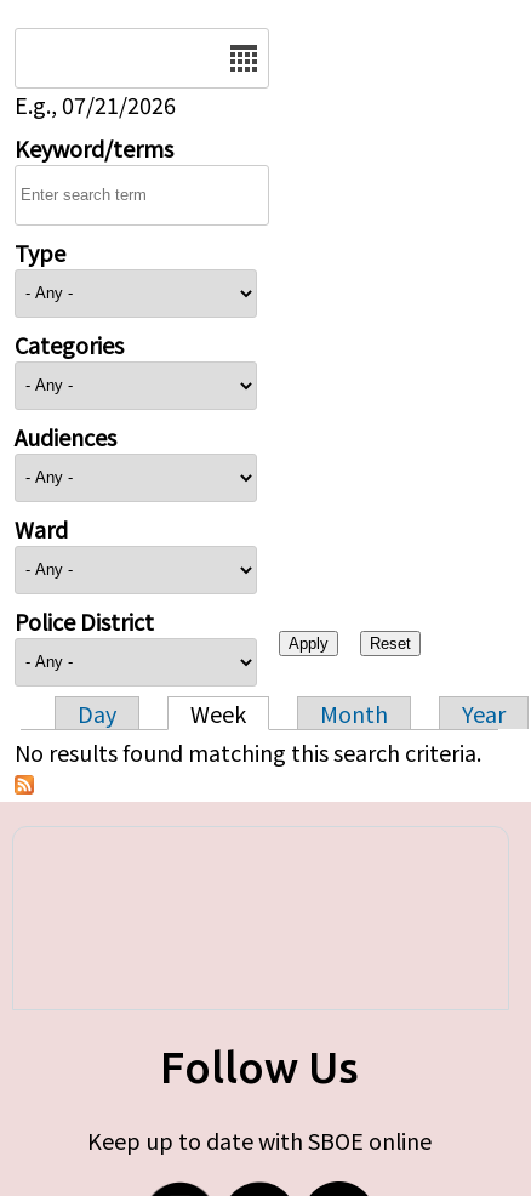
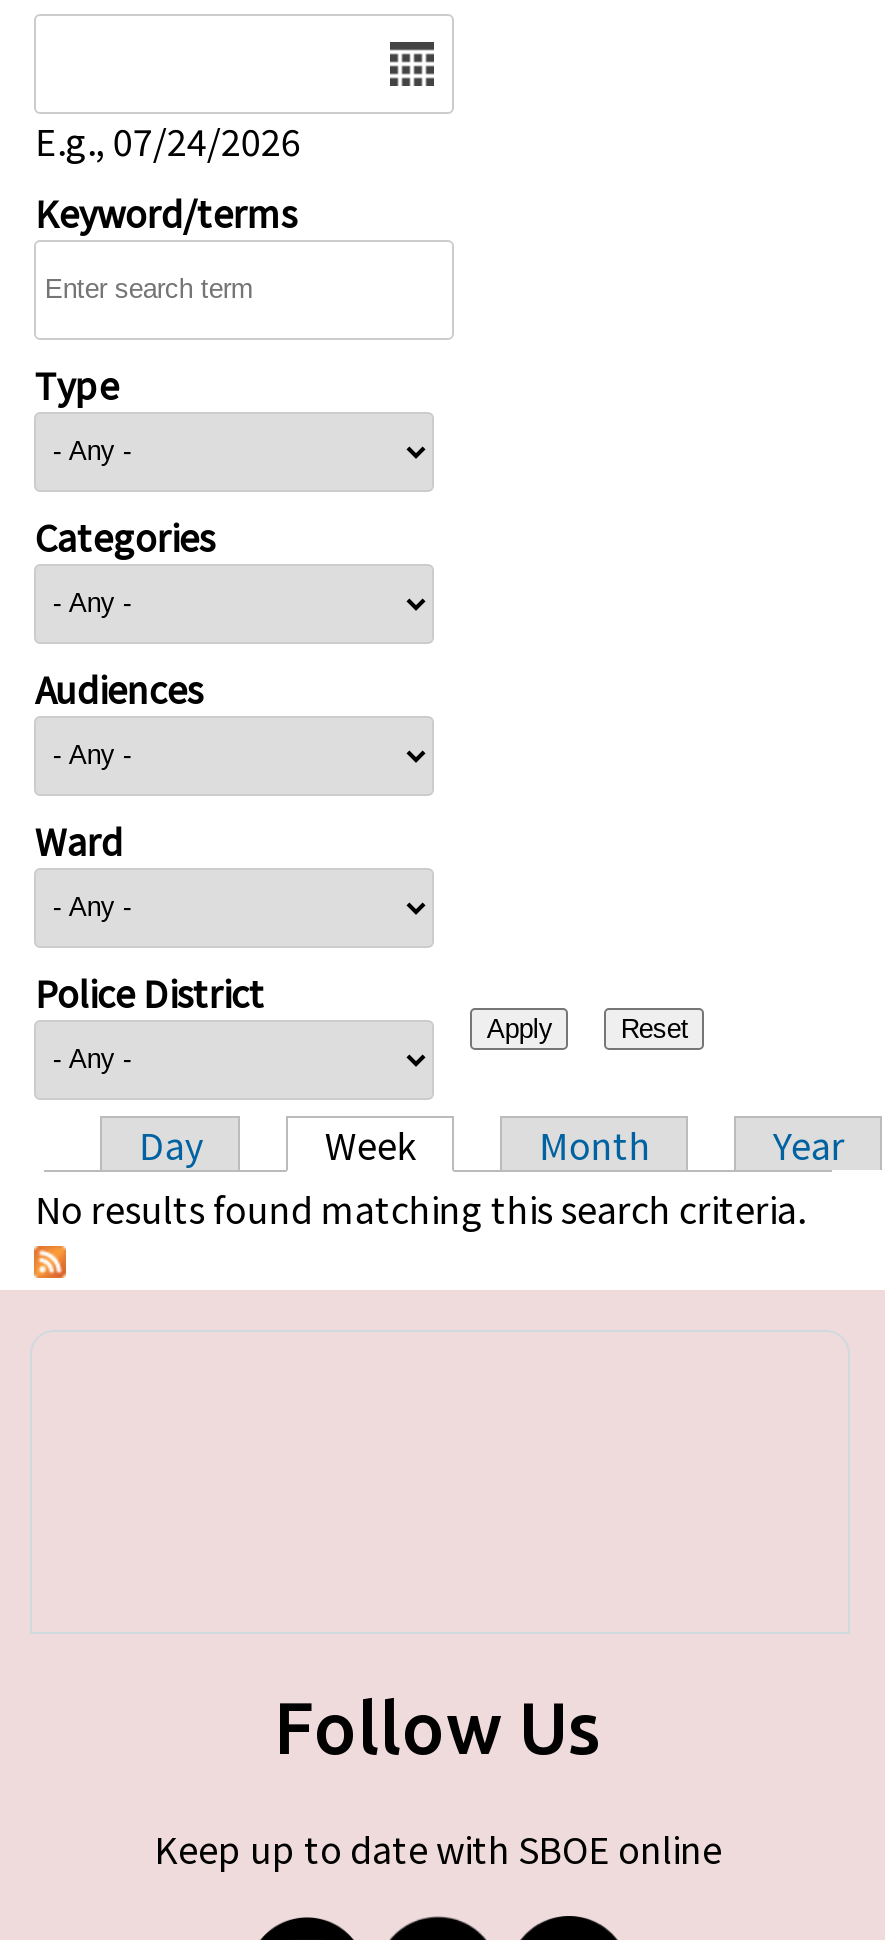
[15,88,176,119] E.g., 07/21/2026 -> [35,113,301,165] E.g., 07/24/2026

